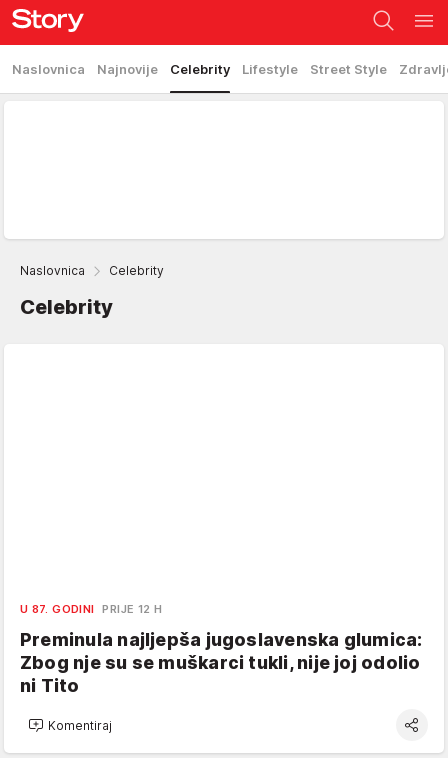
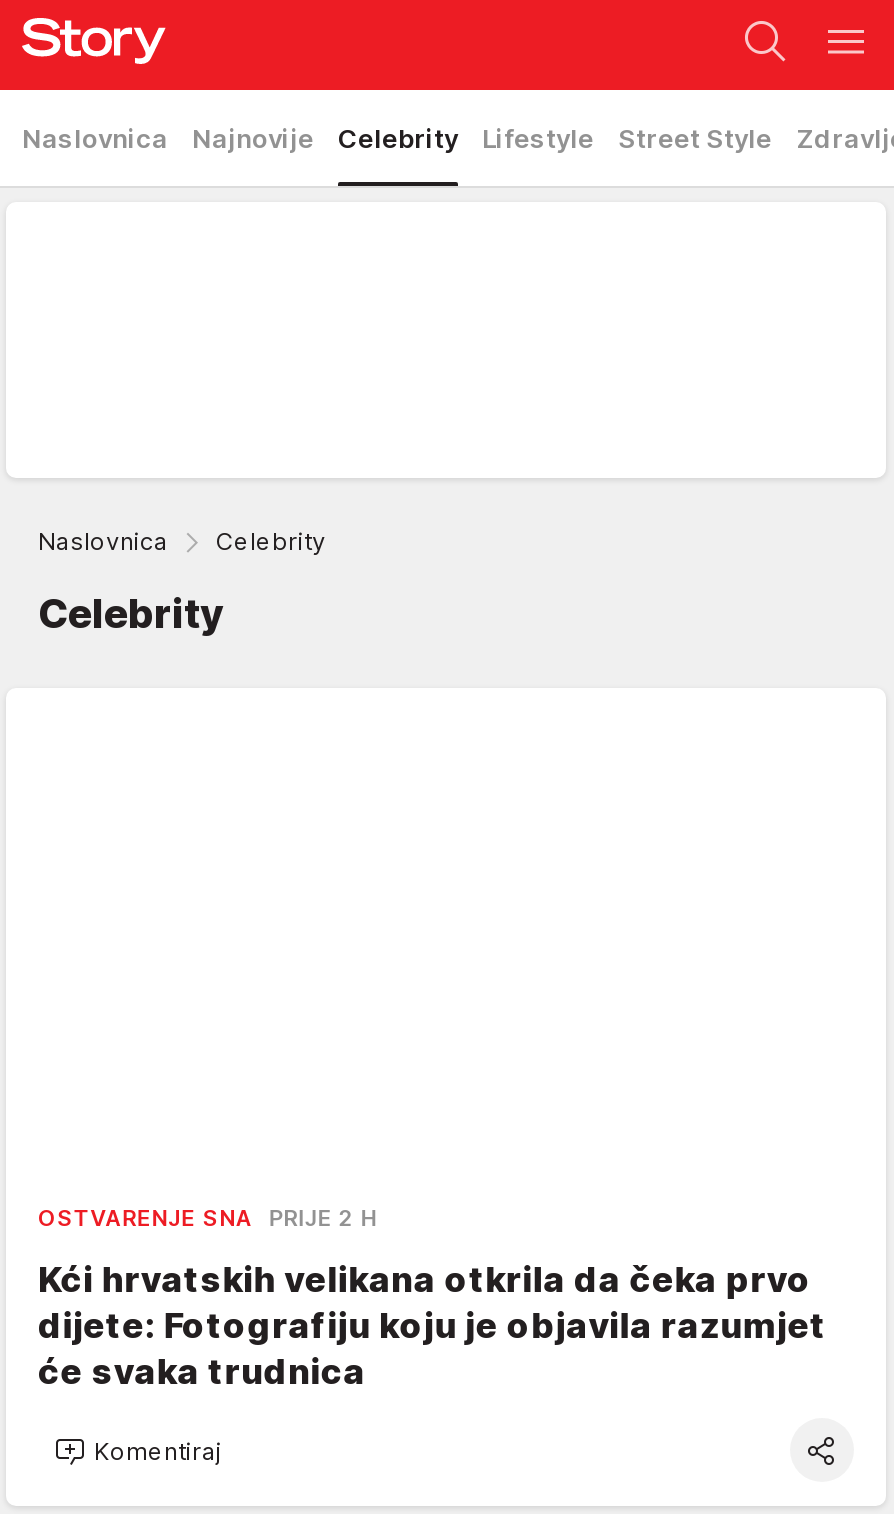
[20,602,162,616] U 87. GODINI PRIJE 12 H -> [38,1204,377,1232] OSTVARENJE SNA PRIJE 2 H
[20,629,423,696] Preminula najljepša jugoslavenska glumica: | Zbog nje su se muškarci tukli, nije joj odolio | ni Tito -> [38,1258,826,1392] Kći hrvatskih velikana otkrila da čeka prvo | dijete: Fotografiju koju je objavila razumjet | će svaka trudnica

